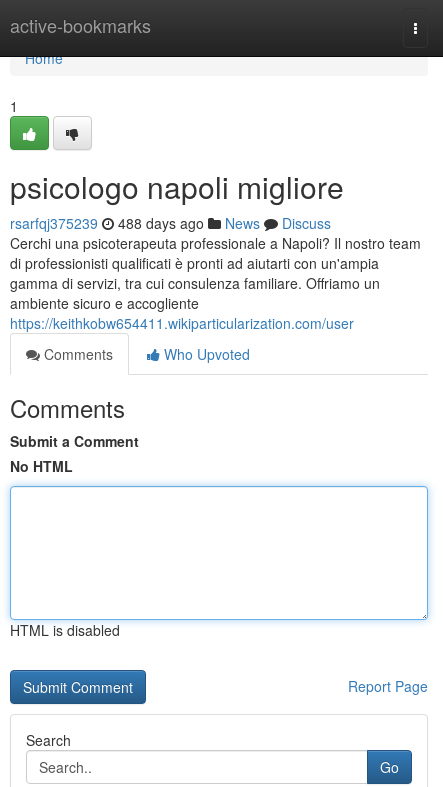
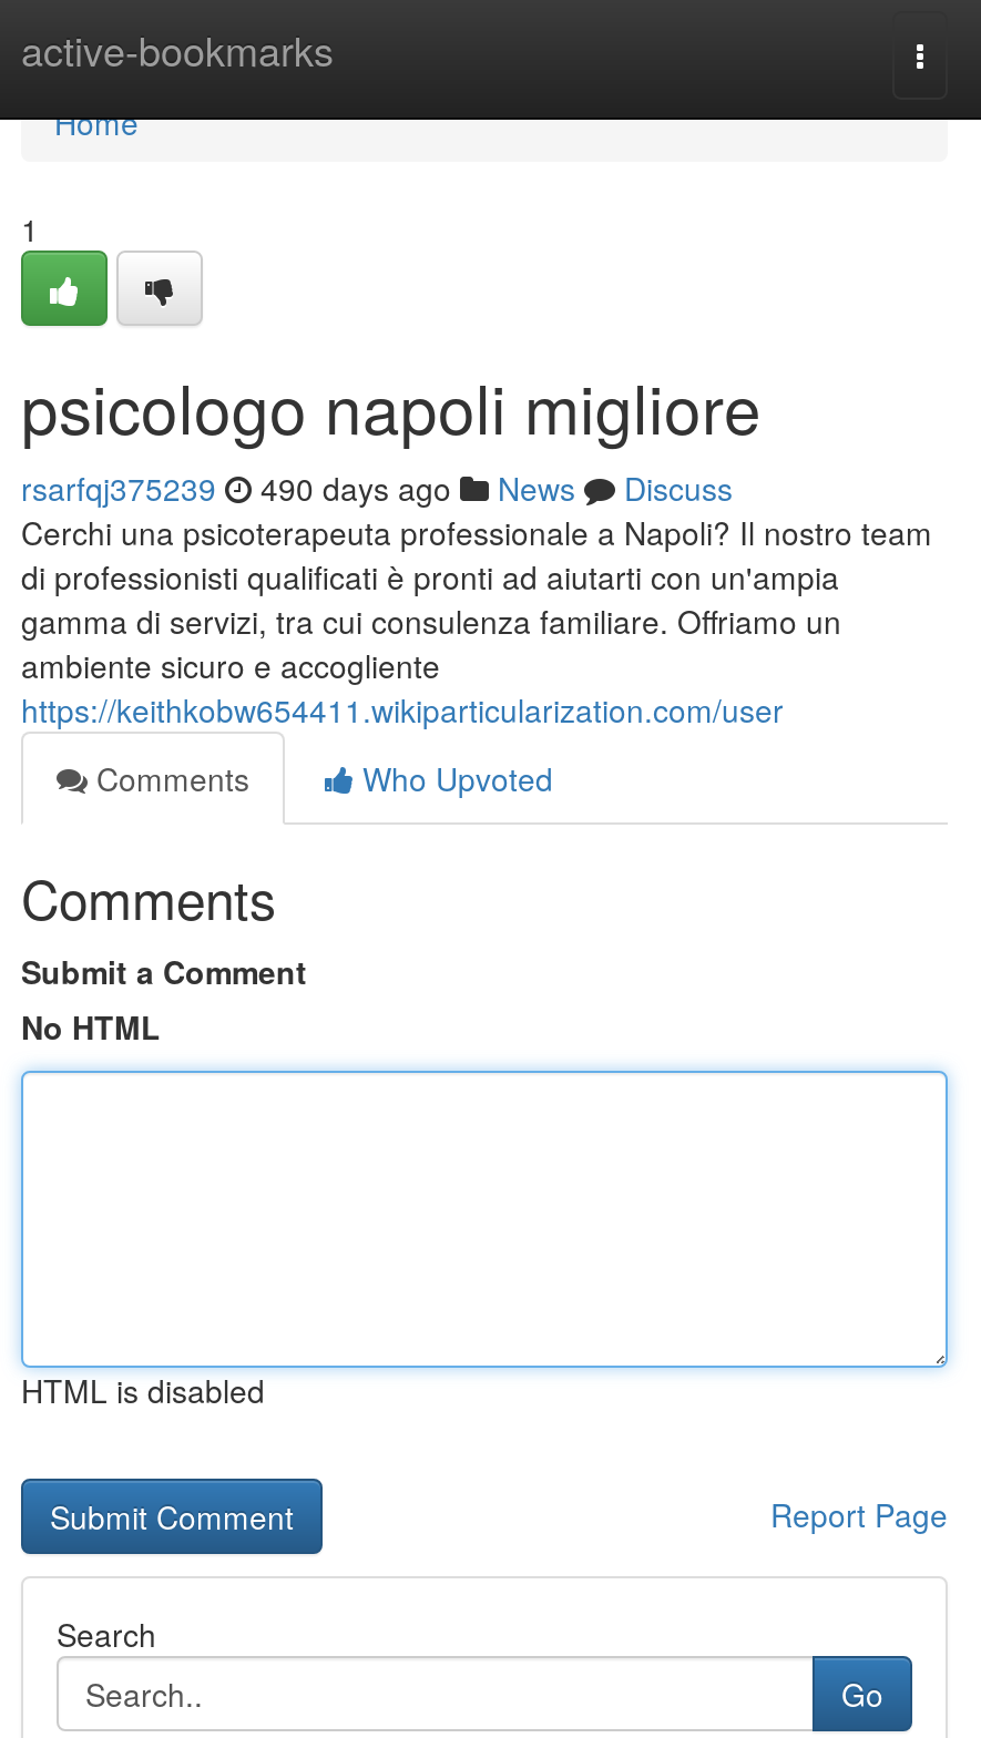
[10,213,331,233] rsarfqj375239 488 days ago News Discuss -> [21,466,733,510] rsarfqj375239 490 days ago News Discuss

